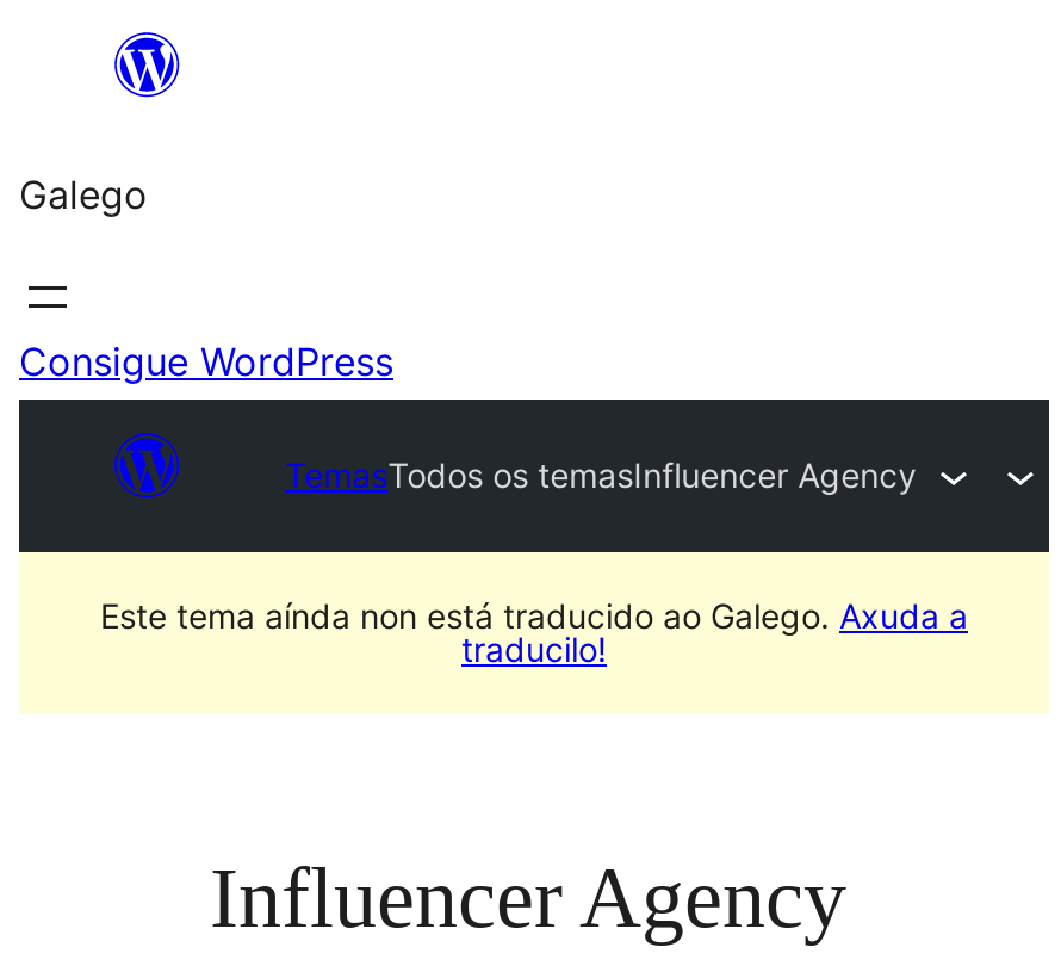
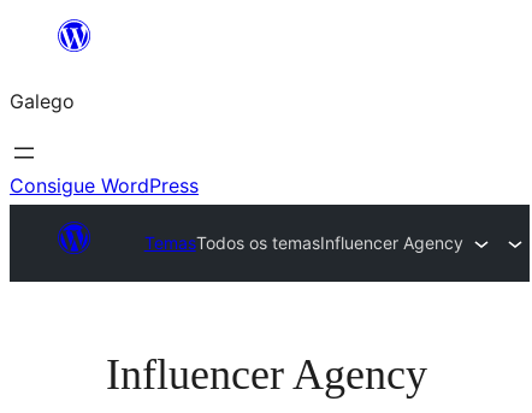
[19,552,1049,714] [image] | Este tema aínda non está traducido ao Galego. Axuda a | traducilo! -> none

